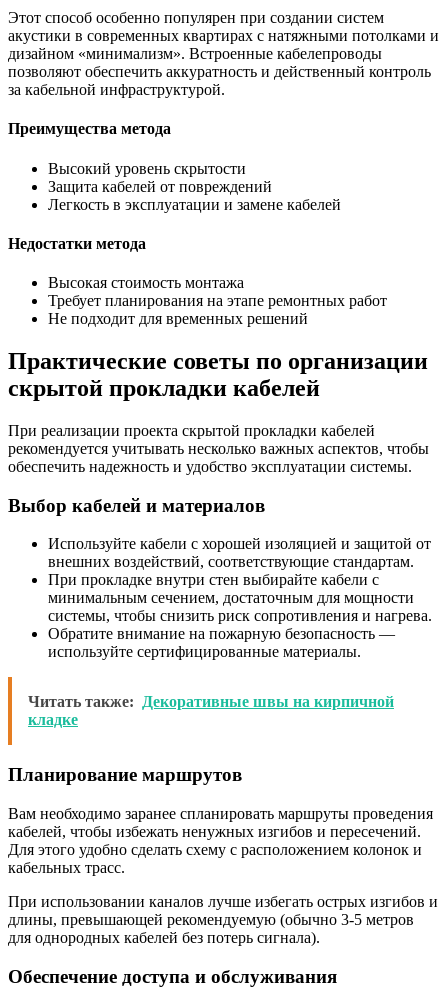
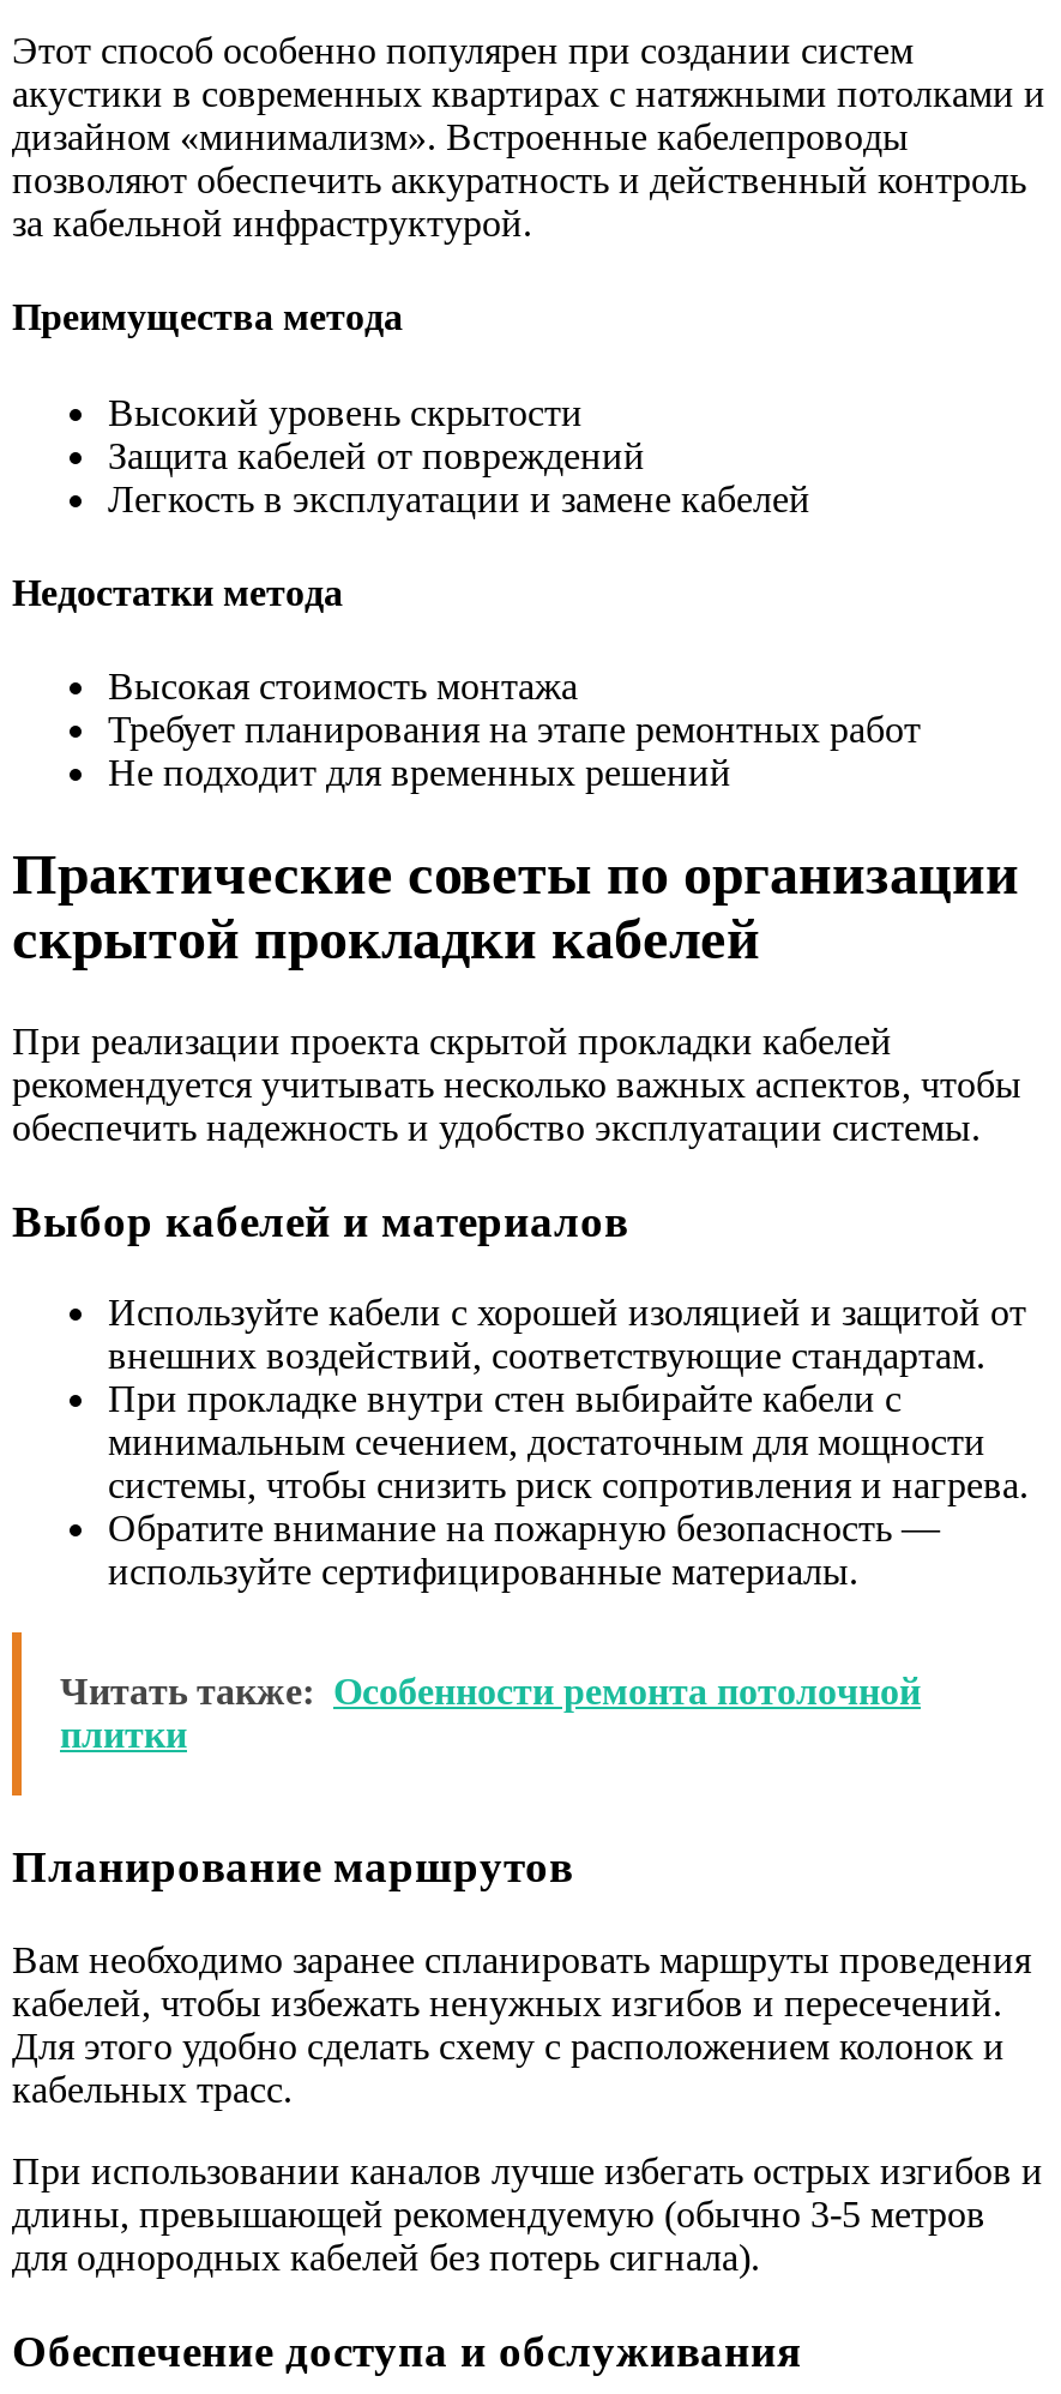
[28,693,394,728] Читать также: Декоративные швы на кирпичной | кладке -> [60,1672,921,1756] Читать также: Особенности ремонта потолочной | плитки

